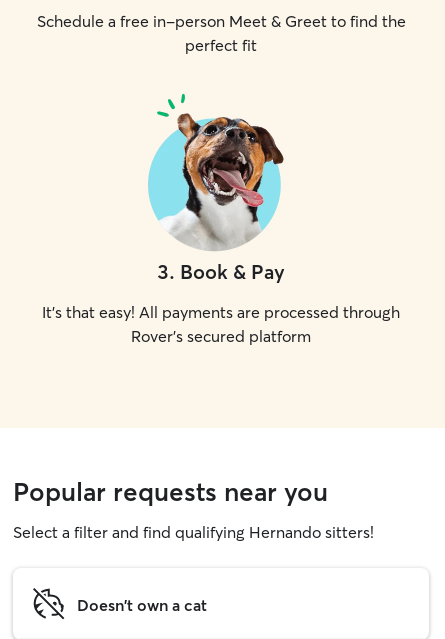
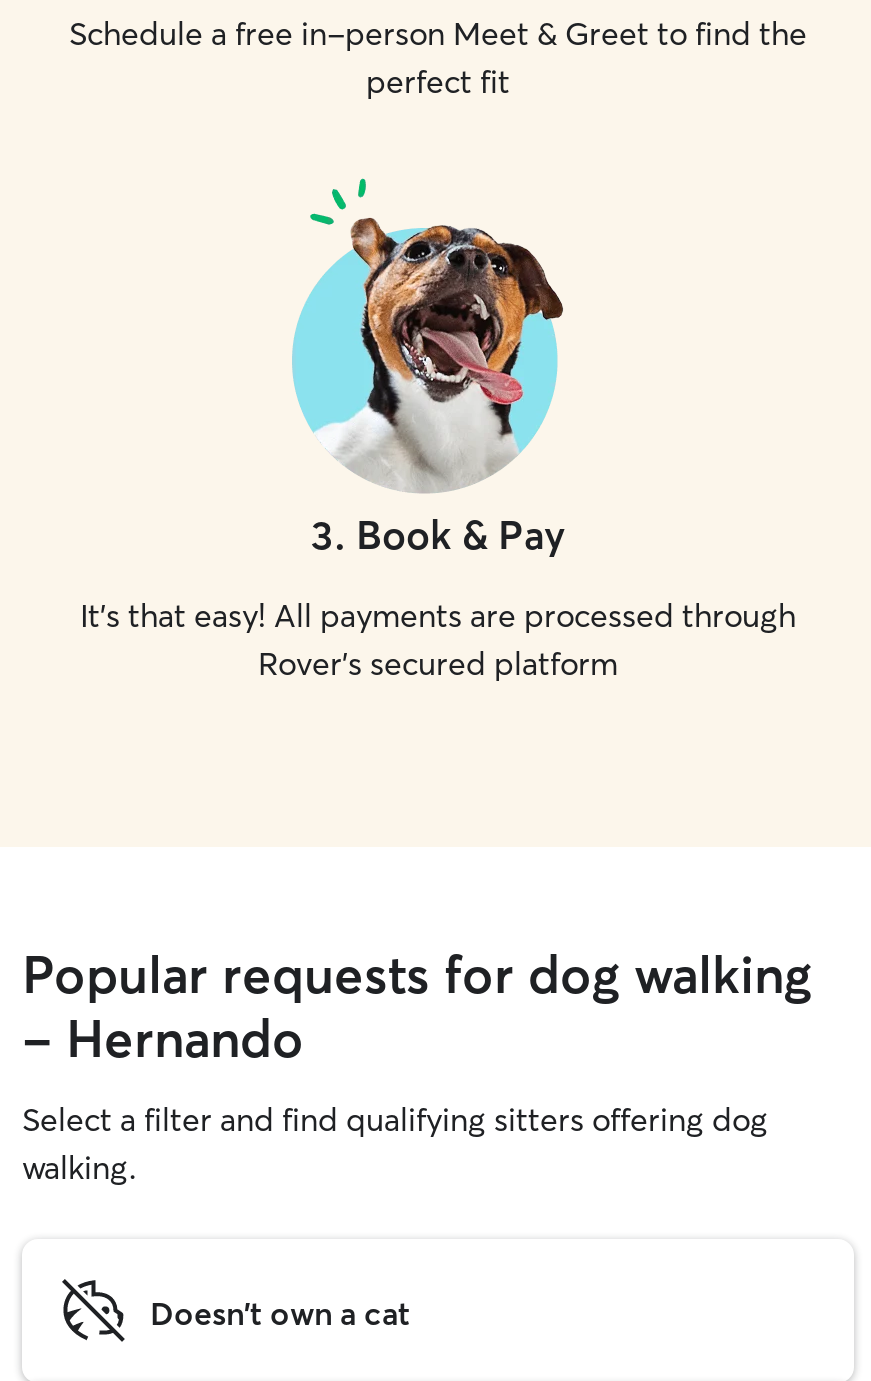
[13,476,374,542] Popular requests near you | Select a filter and find qualifying Hernando sitters! -> [22,943,812,1187] Popular requests for dog walking | - Hernando | Select a filter and find qualifying sitters offering dog | walking.

